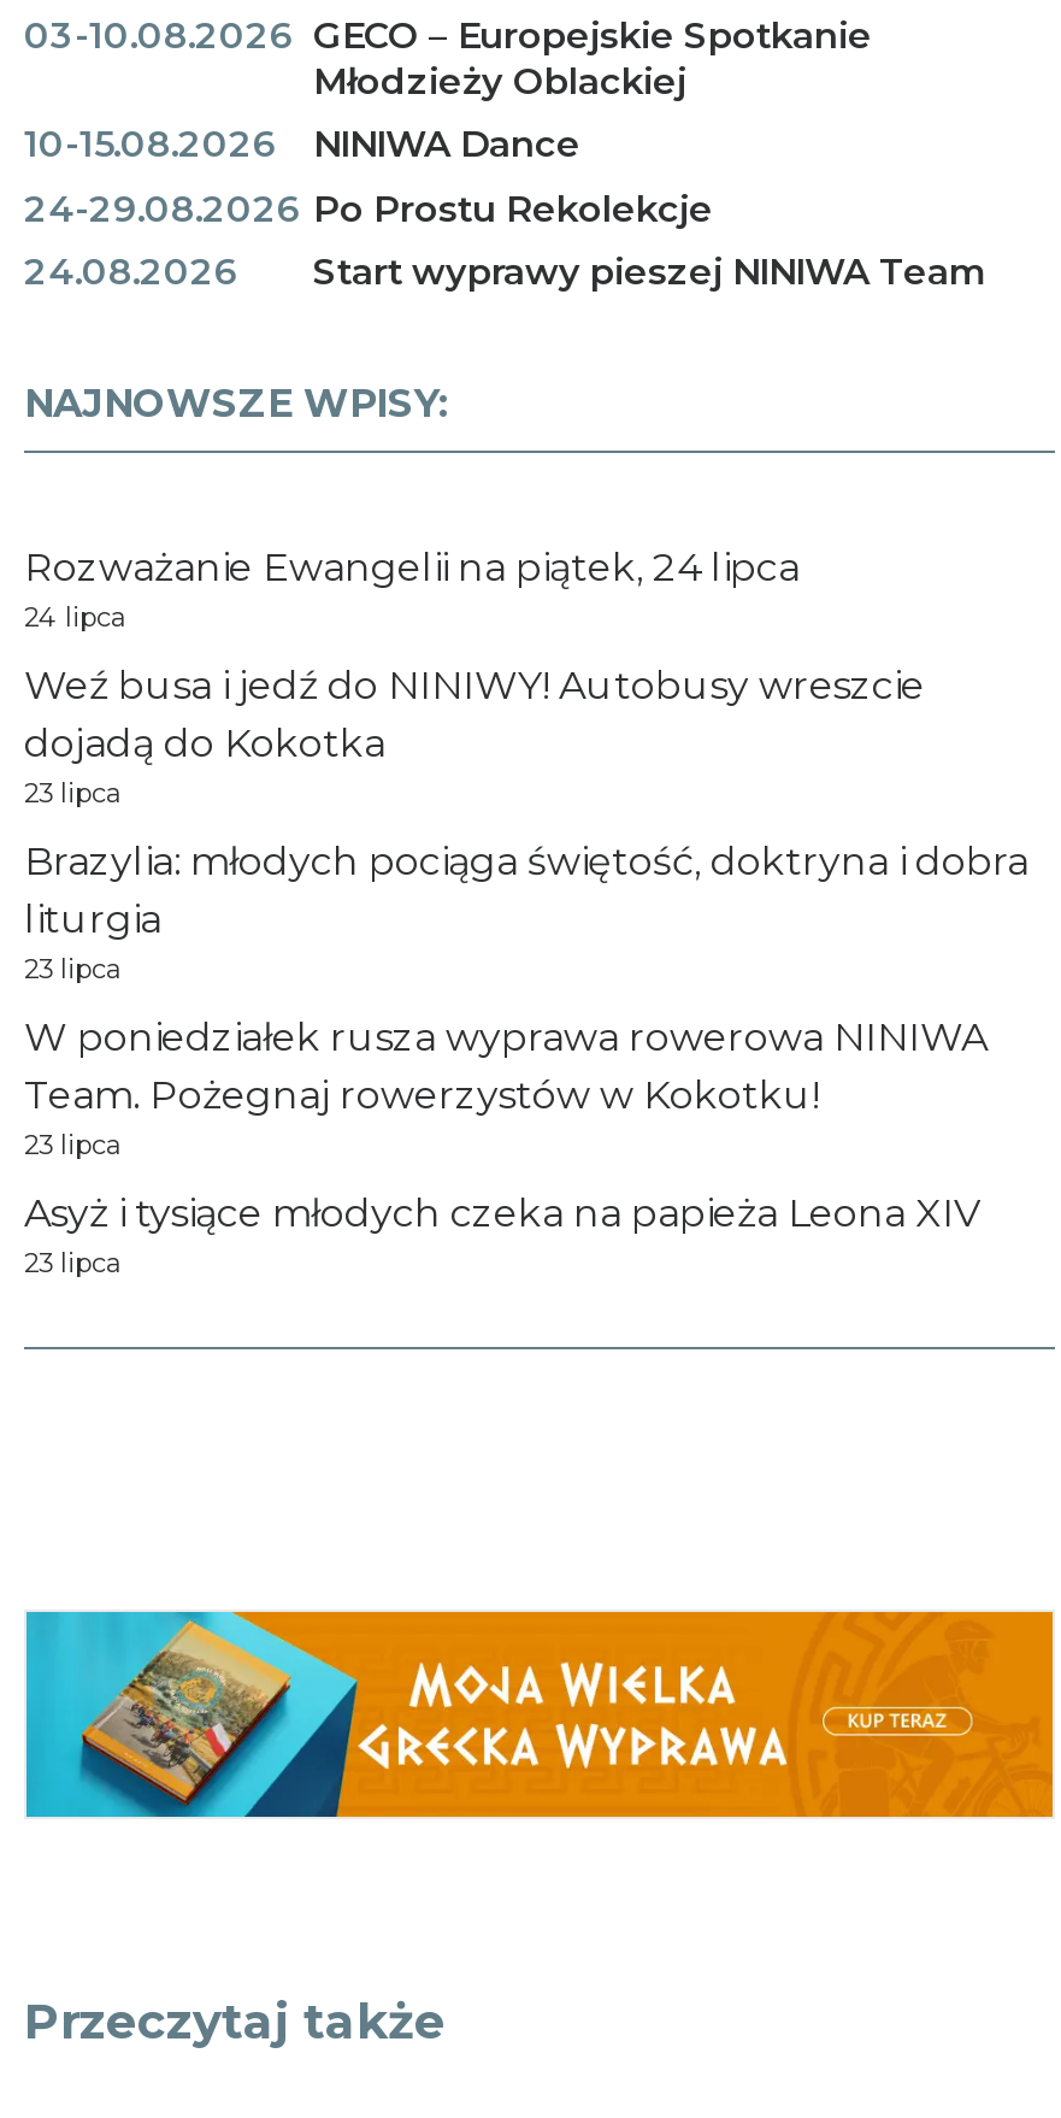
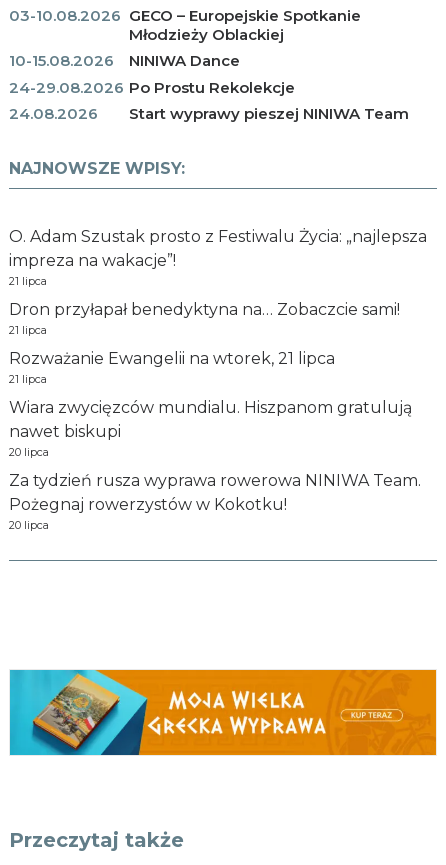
[24,545,800,634] Rozważanie Ewangelii na piątek, 24 lipca | 24 lipca -> [9,227,427,288] O. Adam Szustak prosto z Festiwalu Życia: „najlepsza | impreza na wakacje”! | 21 lipca
[24,663,925,810] Weź busa i jedź do NINIWY! Autobusy wreszcie | dojadą do Kokotka | 23 lipca -> [9,300,400,337] Dron przyłapał benedyktyna na… Zobaczcie sami! | 21 lipca
[24,839,1028,986] Brazylia: młodych pociąga świętość, doktryna i dobra | liturgia | 23 lipca -> [9,349,335,386] Rozważanie Ewangelii na wtorek, 21 lipca | 21 lipca
[24,1014,988,1161] W poniedziałek rusza wyprawa rowerowa NINIWA | Team. Pożegnaj rowerzystów w Kokotku! | 23 lipca -> [9,398,412,459] Wiara zwycięzców mundialu. Hiszpanom gratulują | nawet biskupi | 20 lipca
[24,1190,980,1279] Asyż i tysiące młodych czeka na papieża Leona XIV | 23 lipca -> [9,471,421,532] Za tydzień rusza wyprawa rowerowa NINIWA Team. | Pożegnaj rowerzystów w Kokotku! | 20 lipca

